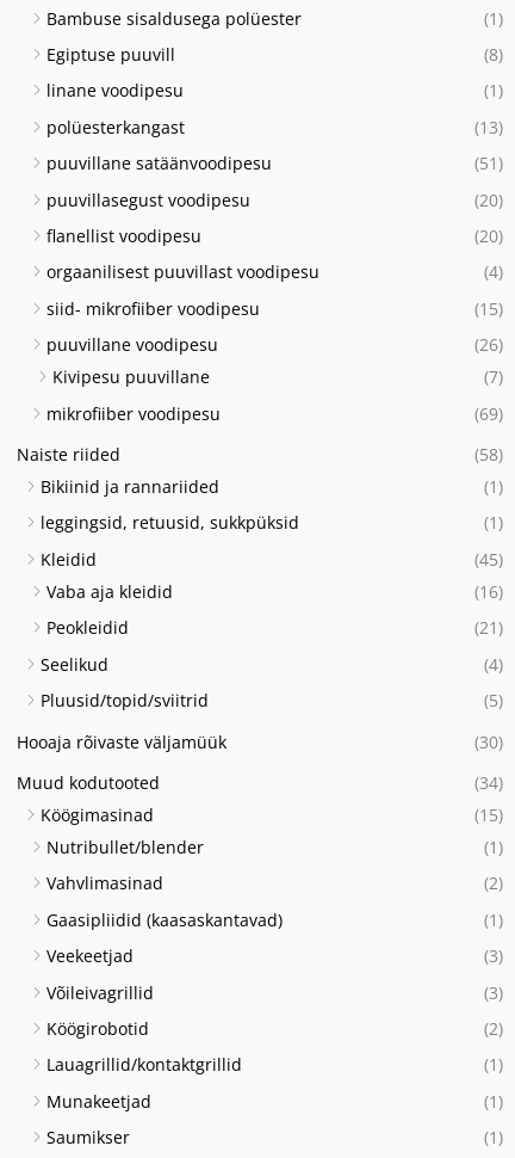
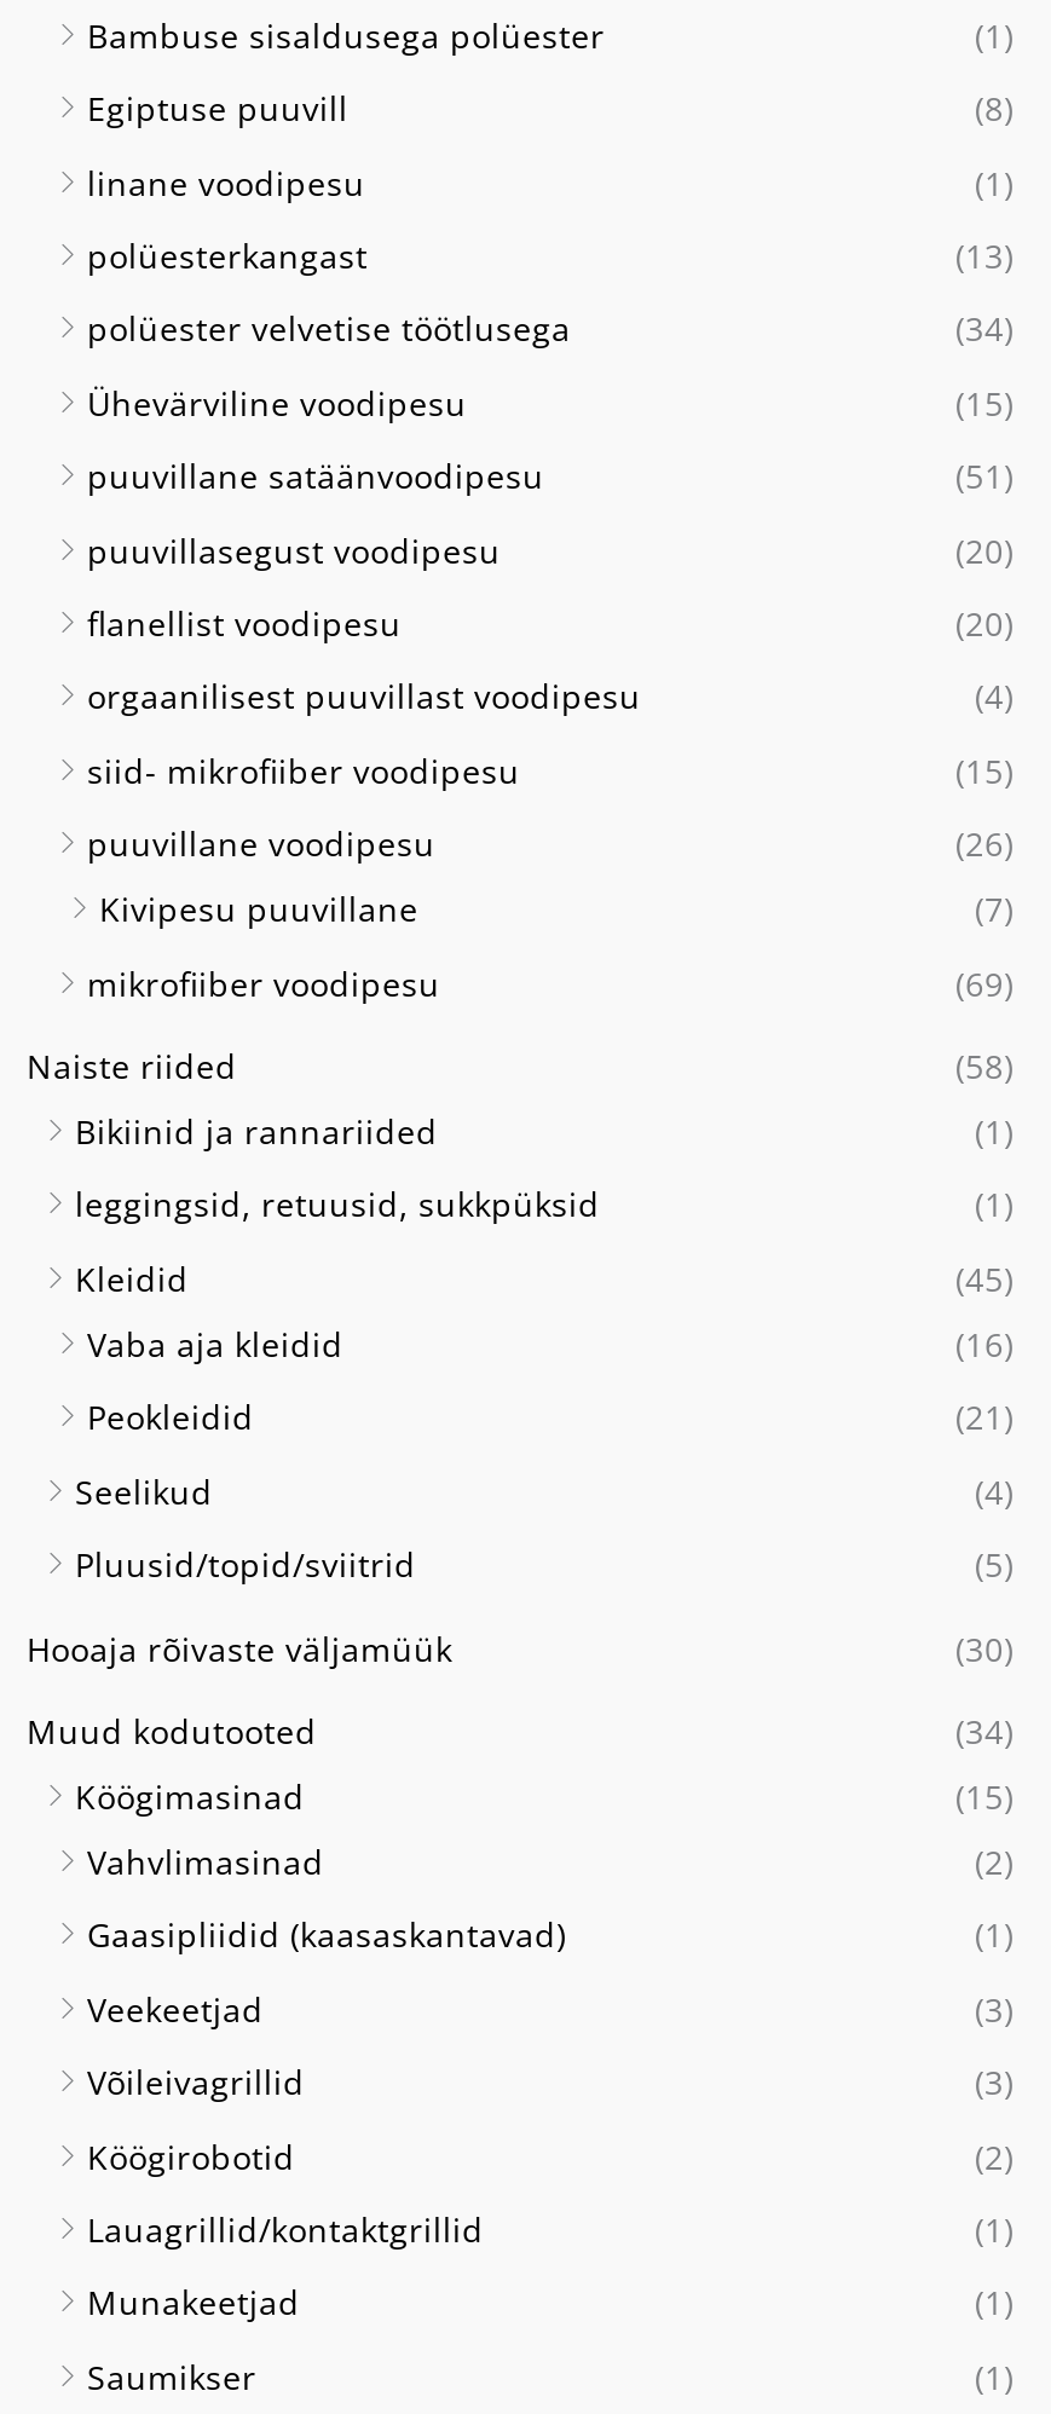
none -> [87,305,1014,425] polüester velvetise töötlusega | (34) | Ühevärviline voodipesu | (15)
moved [17,152,503,826] -> [27,452,1014,1818]: puuvillane satäänvoodipesu | (51) | puuvillasegust voodipesu | ... | Köögimasinad | (15)
[46,836,503,858] Nutribullet/blender | (1) -> none

